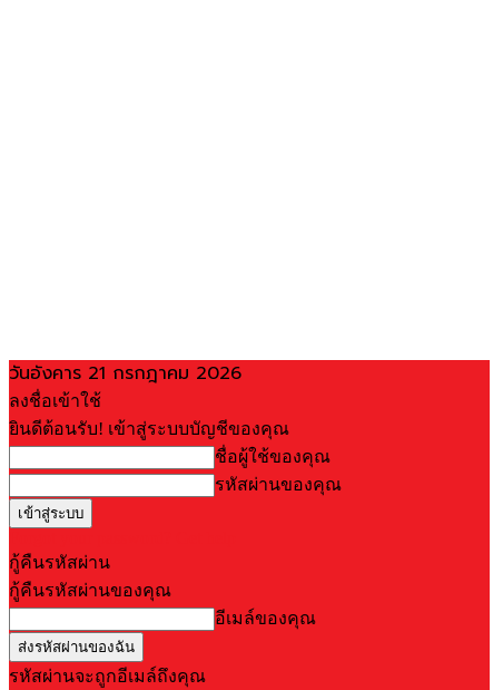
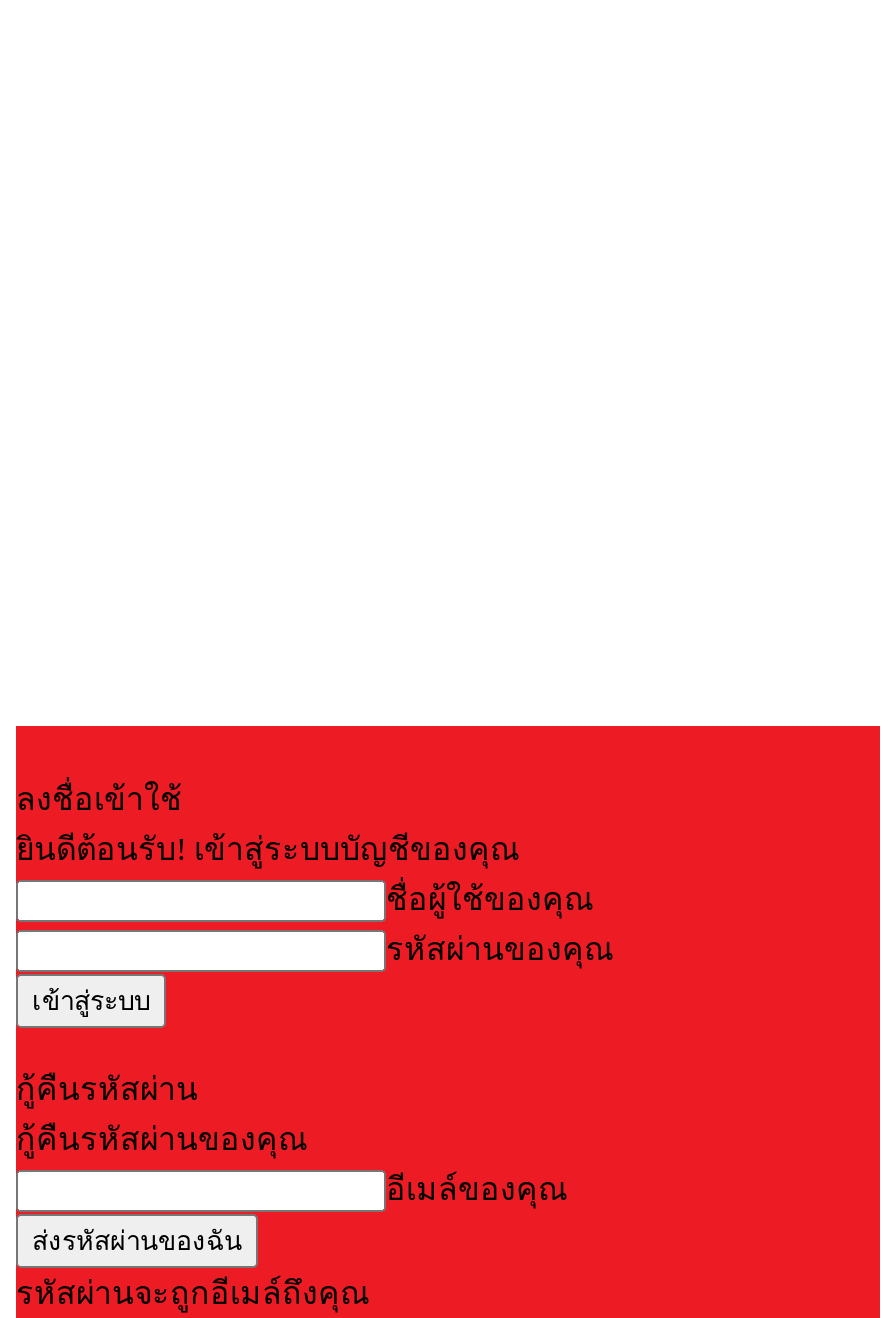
[9,360,241,387] วันอังคาร 21 กรกฎาคม 2026 -> none

